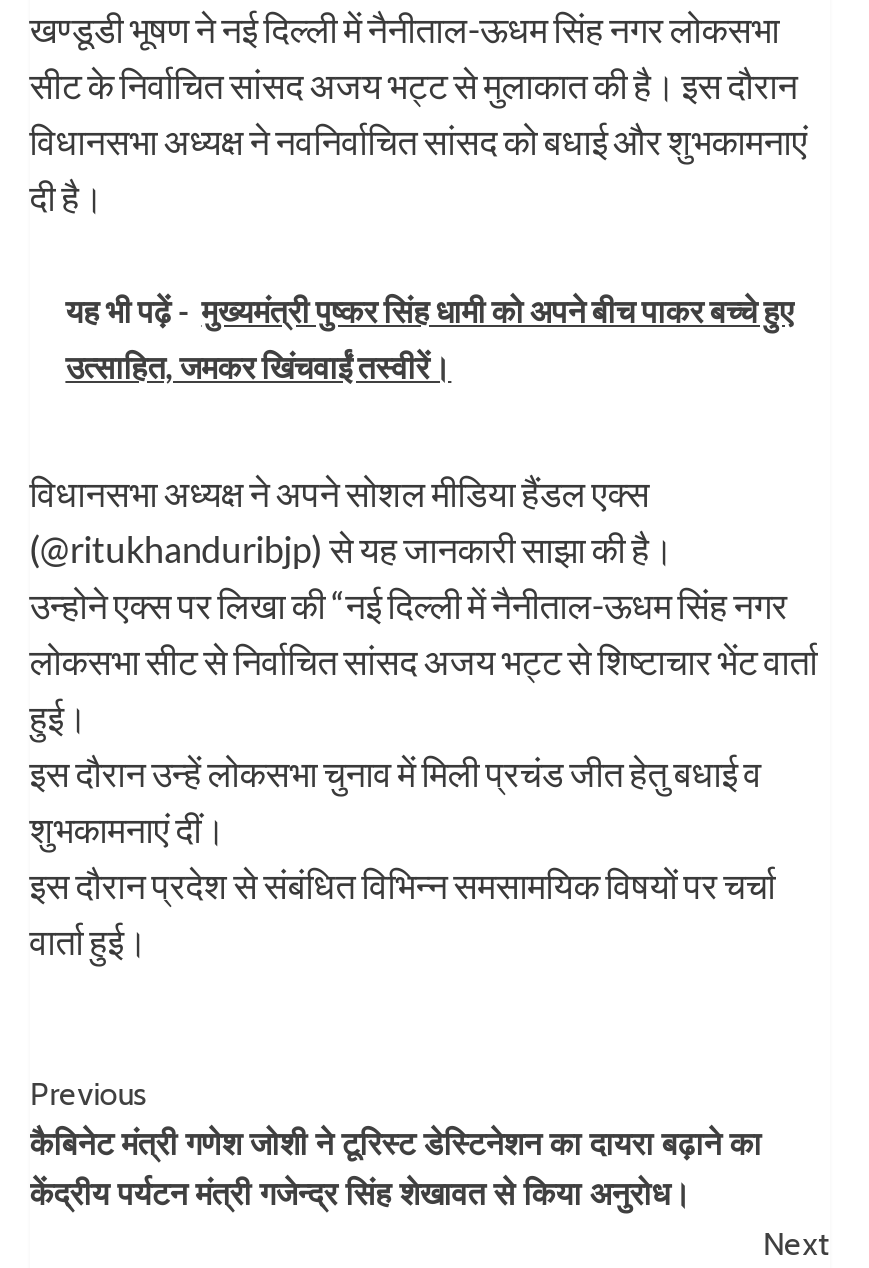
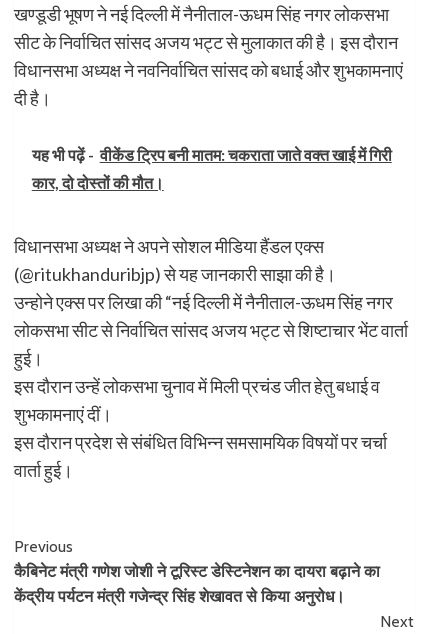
[65,290,793,328] यह भी पढ़ें - मुख्यमंत्री पुष्कर सिंह धामी को अपने बीच पाकर बच्चे हुए -> [32,145,392,164] यह भी पढ़ें - वीकेंड ट्रिप बनी मातम: चकराता जाते वक्त खाई में गिरी
[65,346,451,384] उत्साहित, जमकर खिंचवाईं तस्वीरें। -> [32,173,164,192] कार, दो दोस्तों की मौत।

